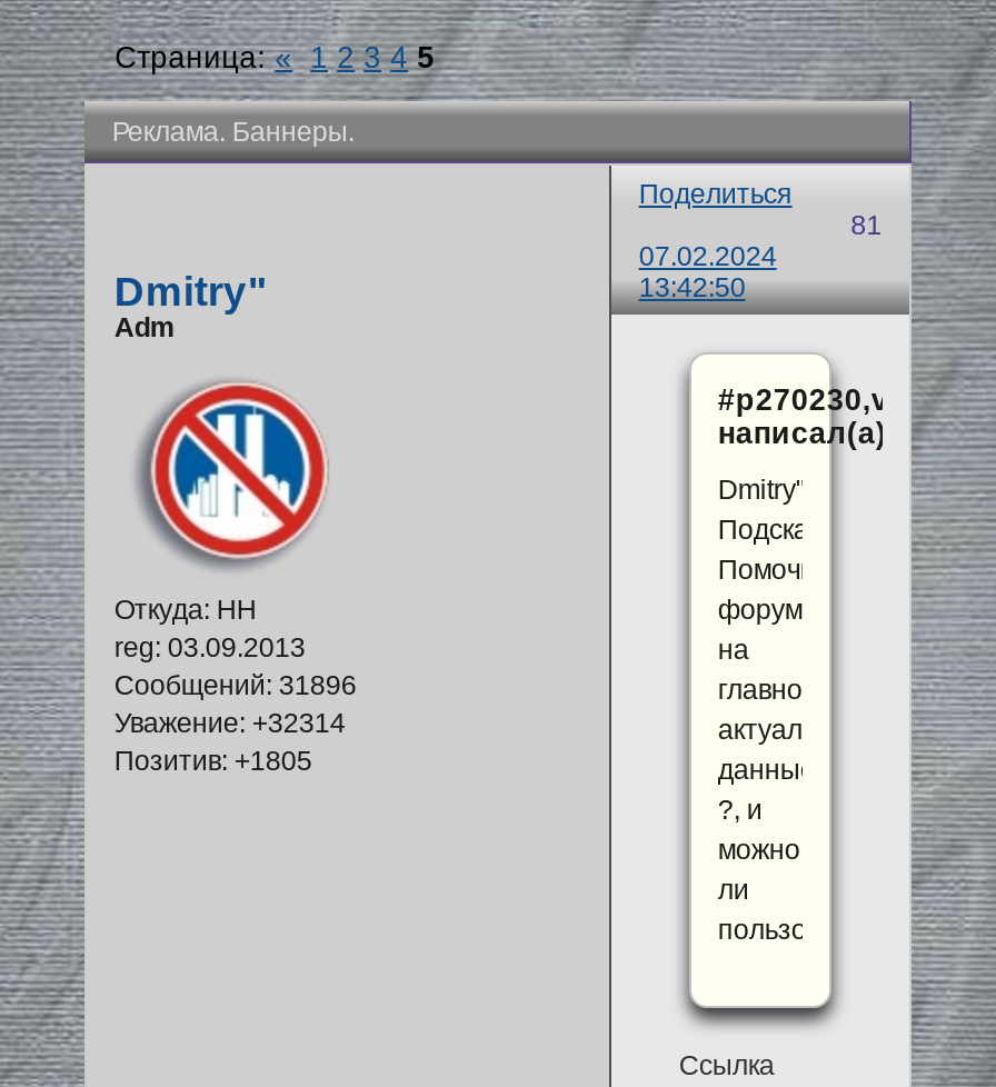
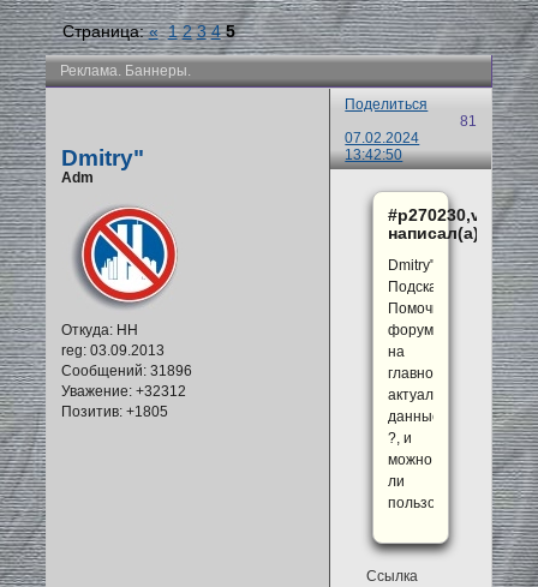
[114,709,345,740] Уважение: +32314 -> [62,383,187,400] Уважение: +32312

